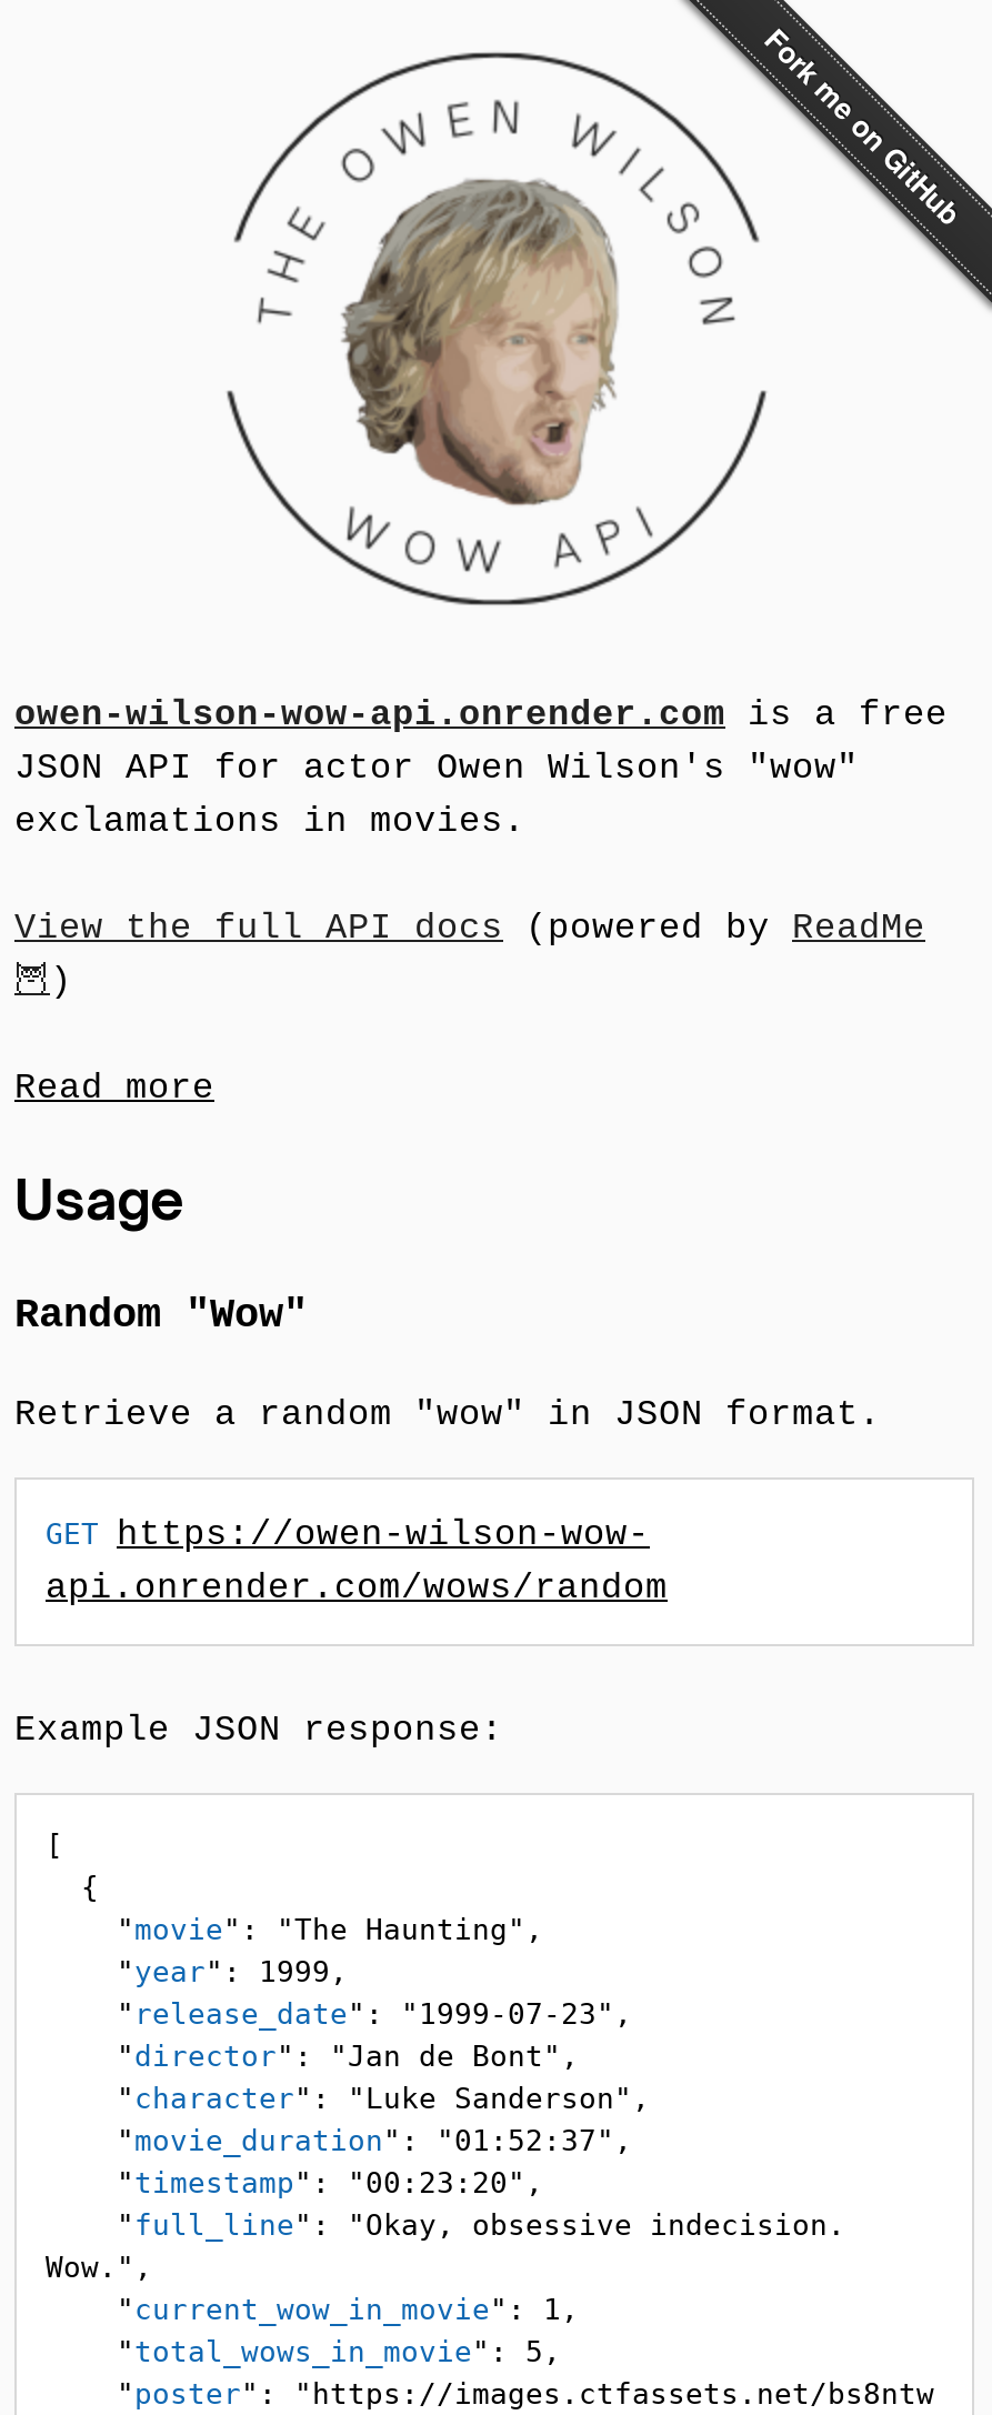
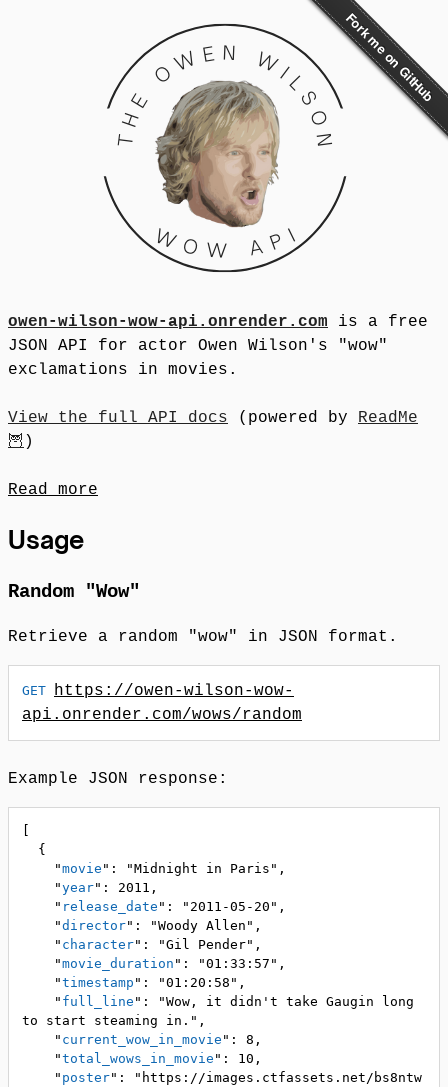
[46,1912,845,2367] "movie ": "The Haunting ", | " year": 1999, | " release_date ": " 1999-07-23 ", | " director": "Jan de Bont ", | " character": " Luke Sanderson ", | "movie_duration ": " 01:52:37 ", | " timestamp ": " 00:23:20 ", | " full_line ": "Okay, obsessive indecision. | Wow. ", | " current_wow_in_movie ": 1, | " total_wows_in_movie ": 5, -> [22,860,414,1065] "movie ": "Midnight in Paris ", | " year": 2011, | " release_date ": " 2011-05-20 ", | " director": "Woody Allen ", | " character": " Gil Pender ", | "movie_duration ": " 01:33:57 ", | " timestamp ": " 01:20:58 ", | " full_line ": "Wow, it didn't take Gaugin long | to start steaming in. ", | " current_wow_in_movie ": 8, | " total_wows_in_movie ": 10,

